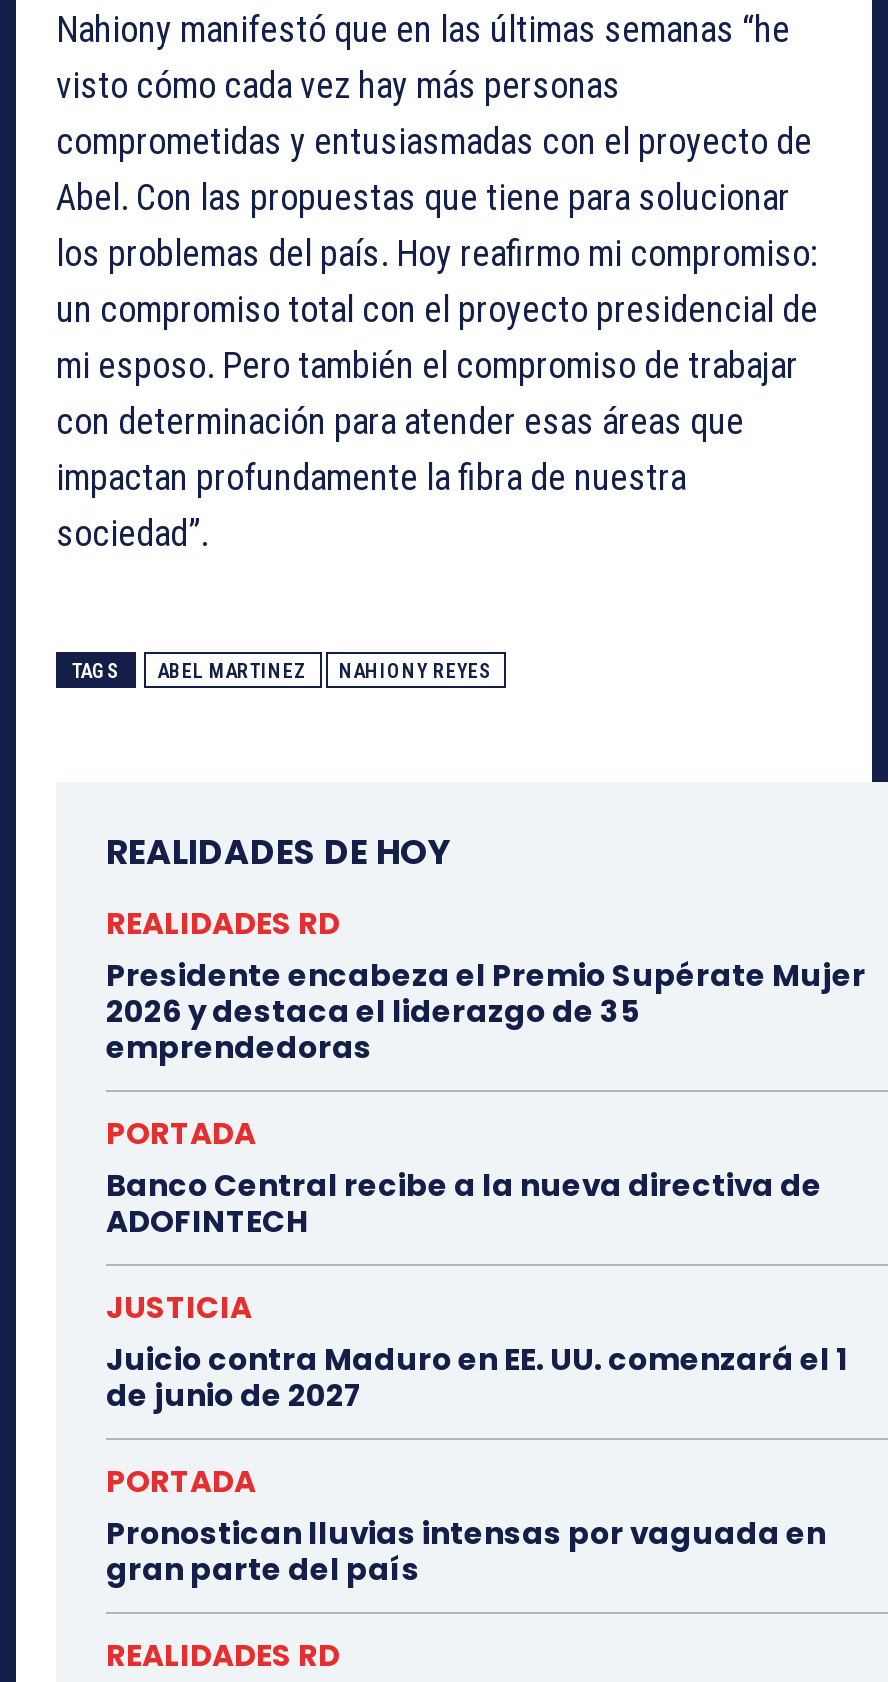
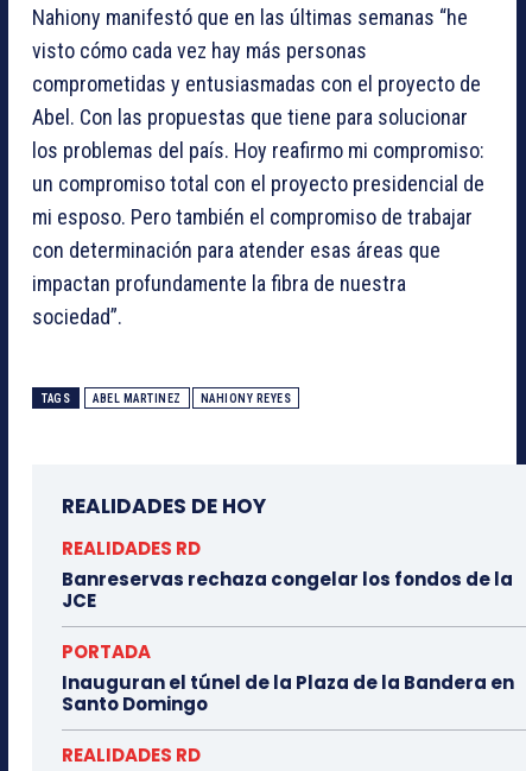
[106,954,866,1068] Presidente encabeza el Premio Supérate Mujer | 2026 y destaca el liderazgo de 35 | emprendedoras -> [62,567,513,613] Banreservas rechaza congelar los fondos de la | JCE
[106,1164,848,1590] Banco Central recibe a la nueva directiva de | ADOFINTECH | JUSTICIA | Juicio contra Maduro en EE. UU. comenzará el 1 | de junio de 2027 | PORTADA | Pronostican lluvias intensas por vaguada en | gran parte del país -> [62,670,514,717] Inauguran el túnel de la Plaza de la Bandera en | Santo Domingo

